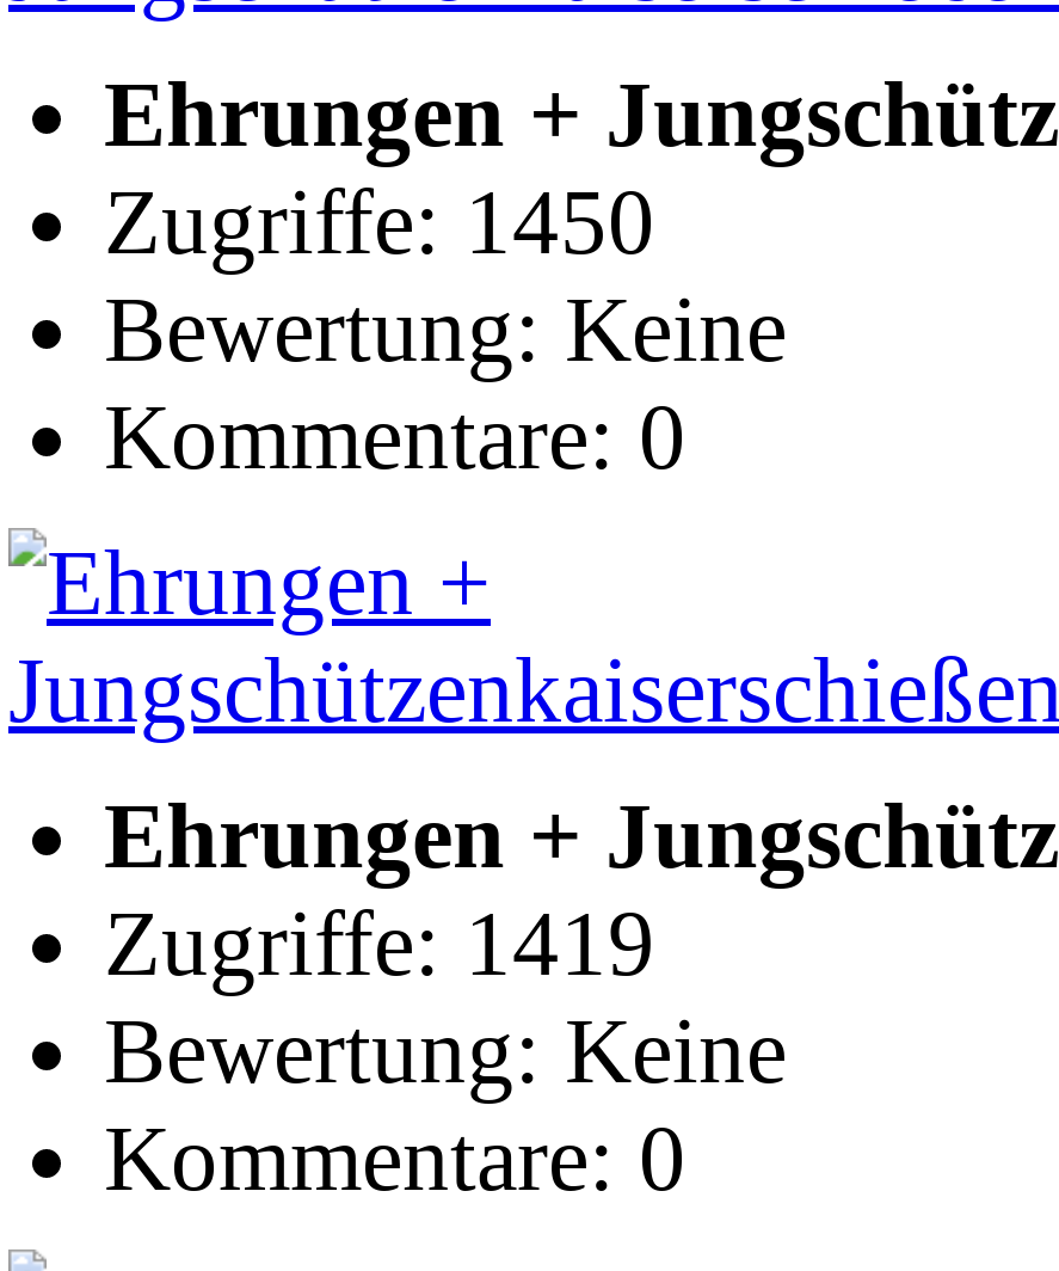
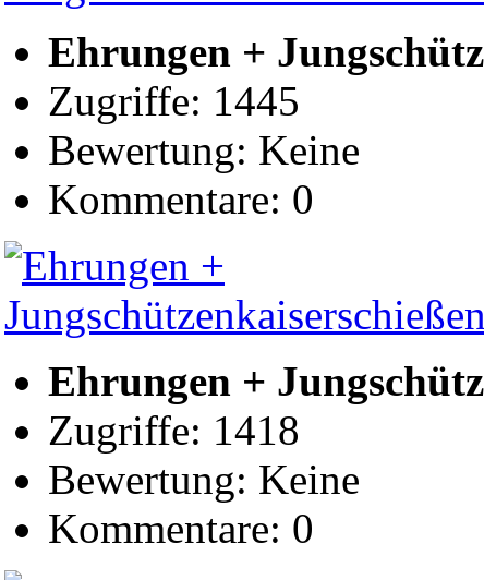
[104,169,655,272] Zugriffe: 1450 -> [48,77,300,124] Zugriffe: 1445
[104,891,655,993] Zugriffe: 1419 -> [48,406,300,453] Zugriffe: 1418

